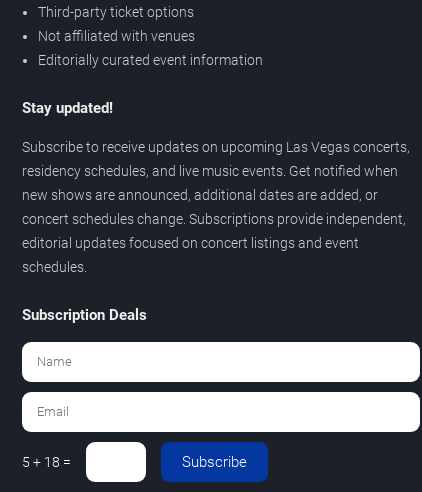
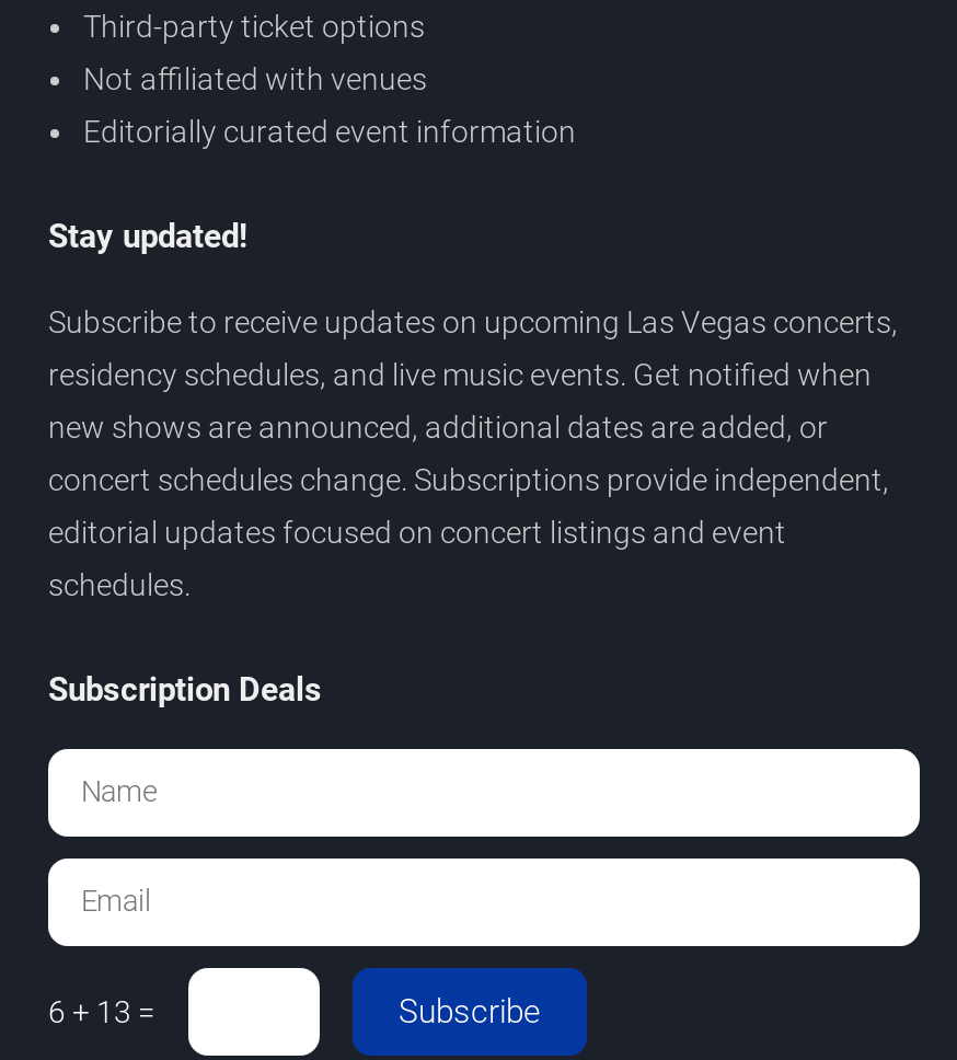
[22,454,71,470] 5 + 18 = -> [48,994,155,1029] 6 + 13 =

